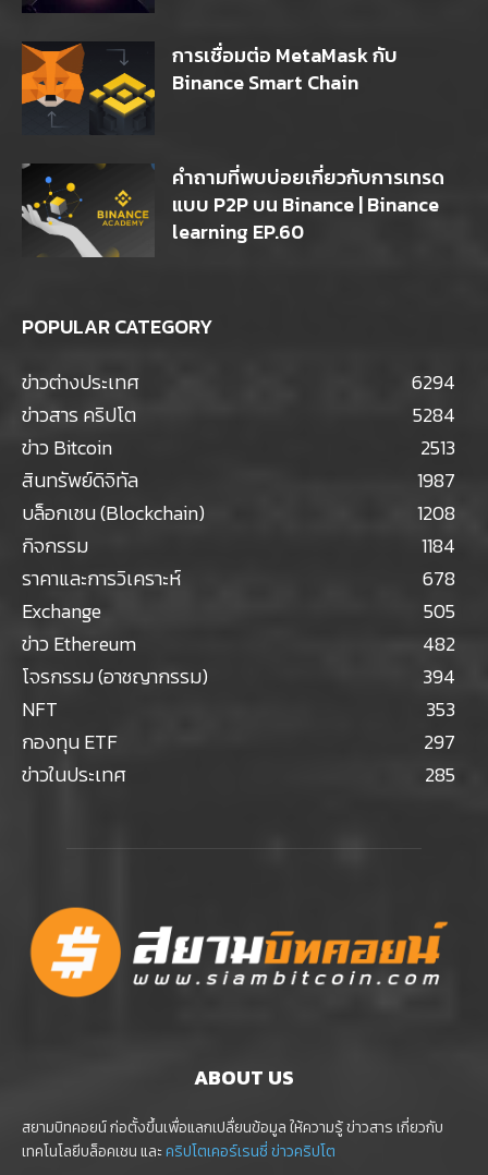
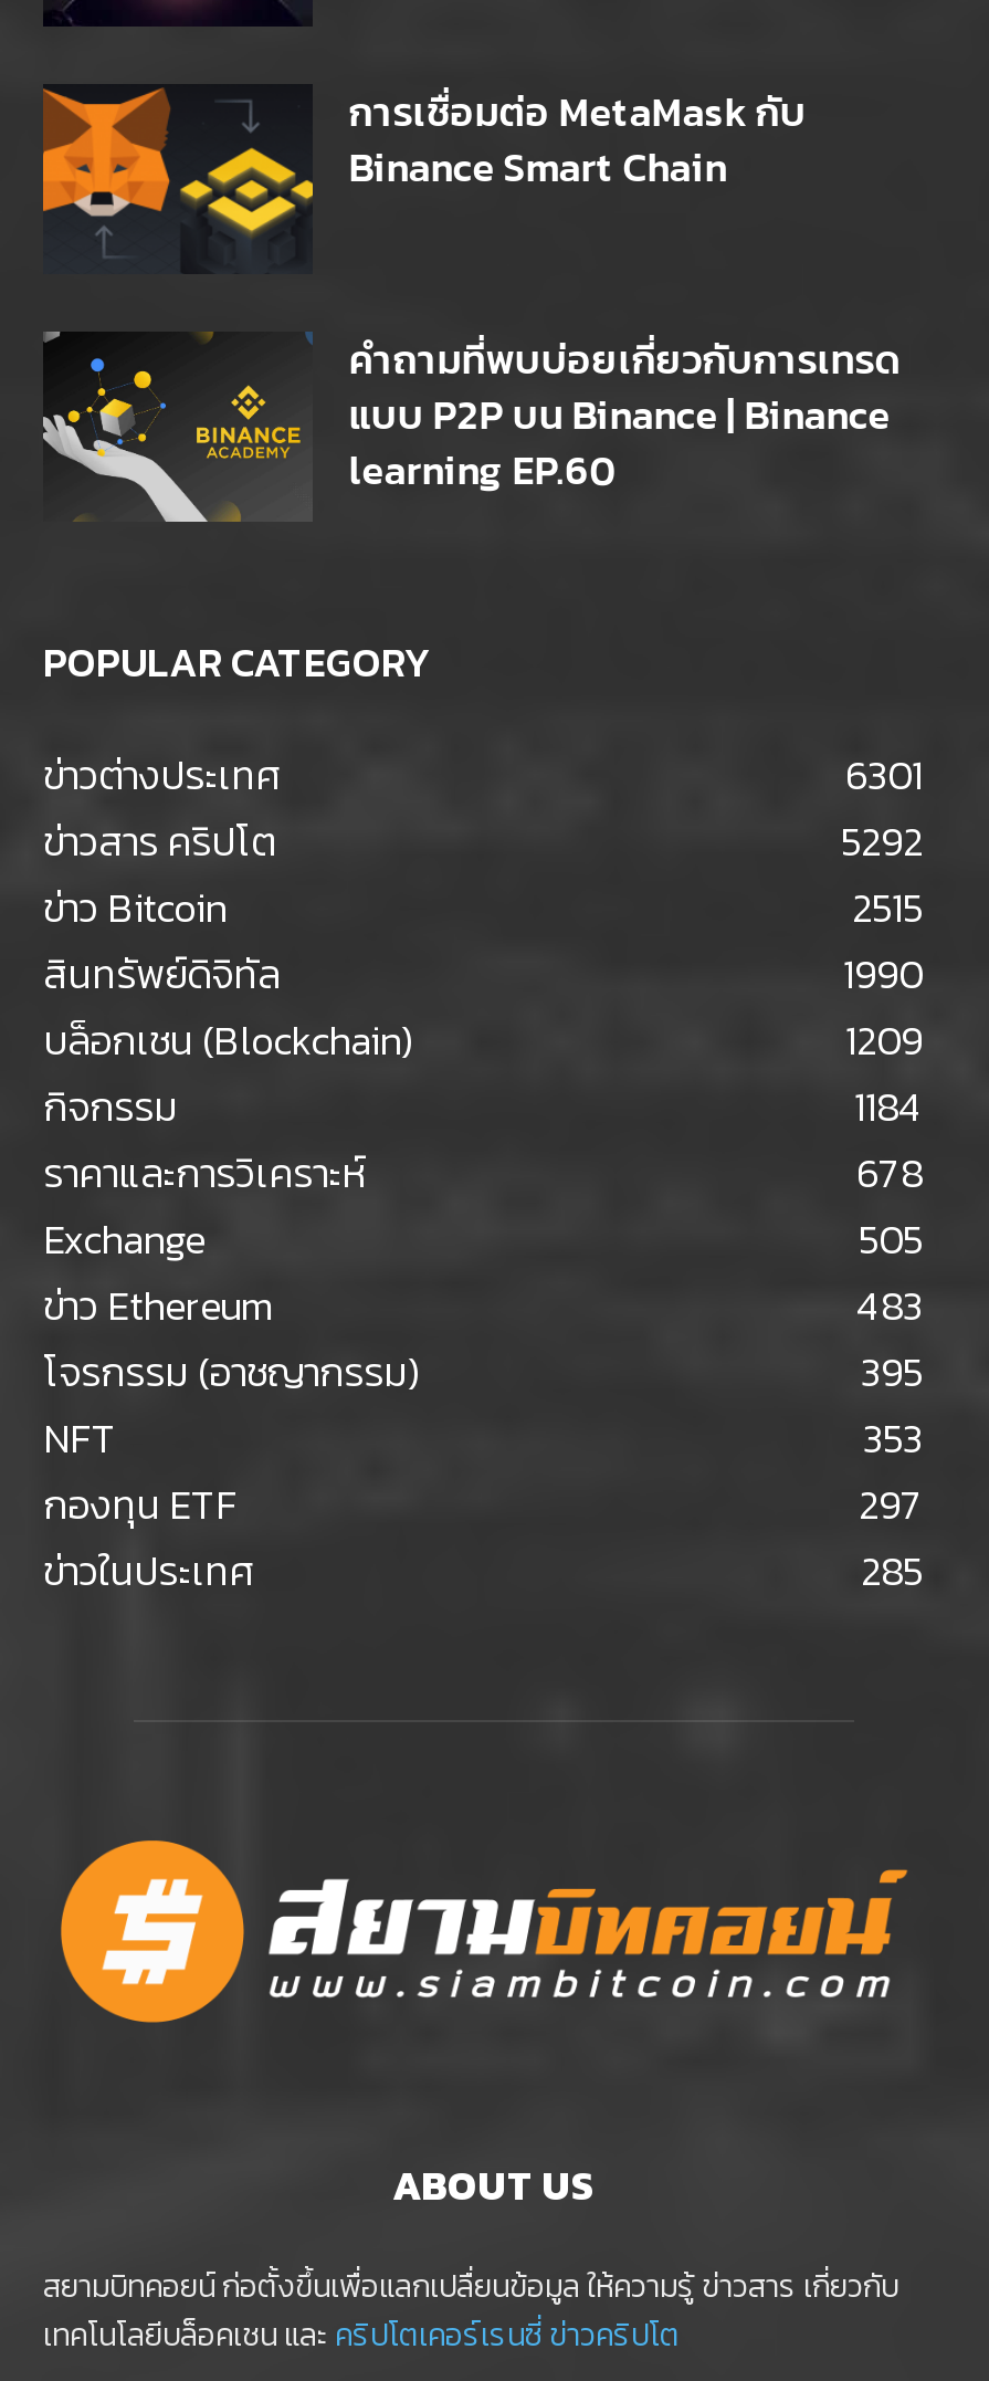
[412,367,455,396] 6294 -> [845,744,923,804] 6301
[413,400,455,429] 5284 -> [841,811,923,870] 5292
[420,432,455,462] 2513 -> [852,877,923,937] 2515
[417,465,455,495] 1987 -> [843,943,923,1003] 1990
[417,498,455,527] 1208 -> [845,1010,923,1069] 1209
[423,629,455,658] 482 -> [856,1275,923,1335] 483
[423,661,455,691] 394 -> [861,1341,923,1401] 395

